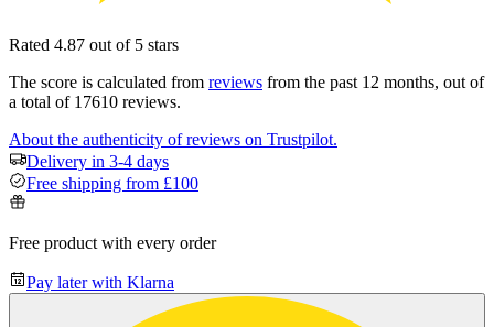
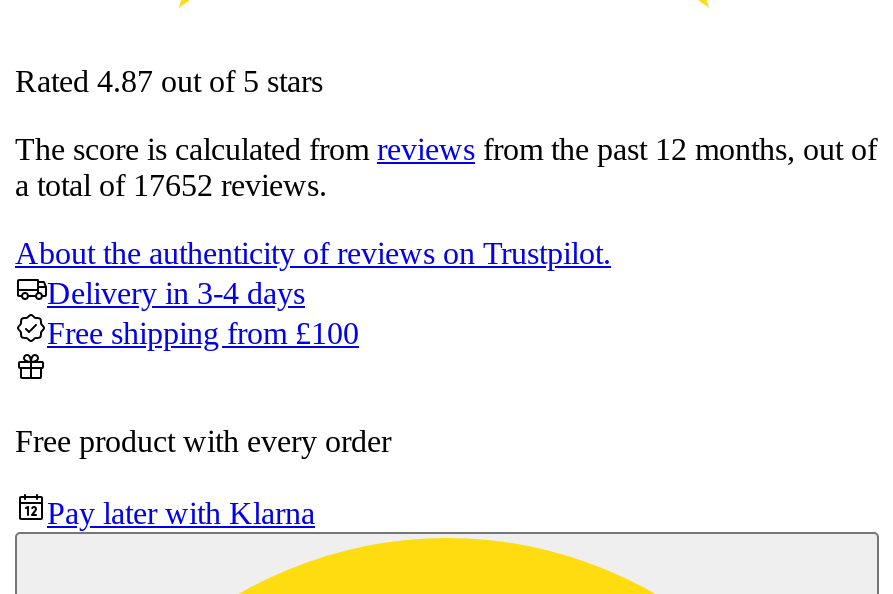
[9,92,181,111] a total of 17610 reviews. -> [15,168,327,202] a total of 17652 reviews.

